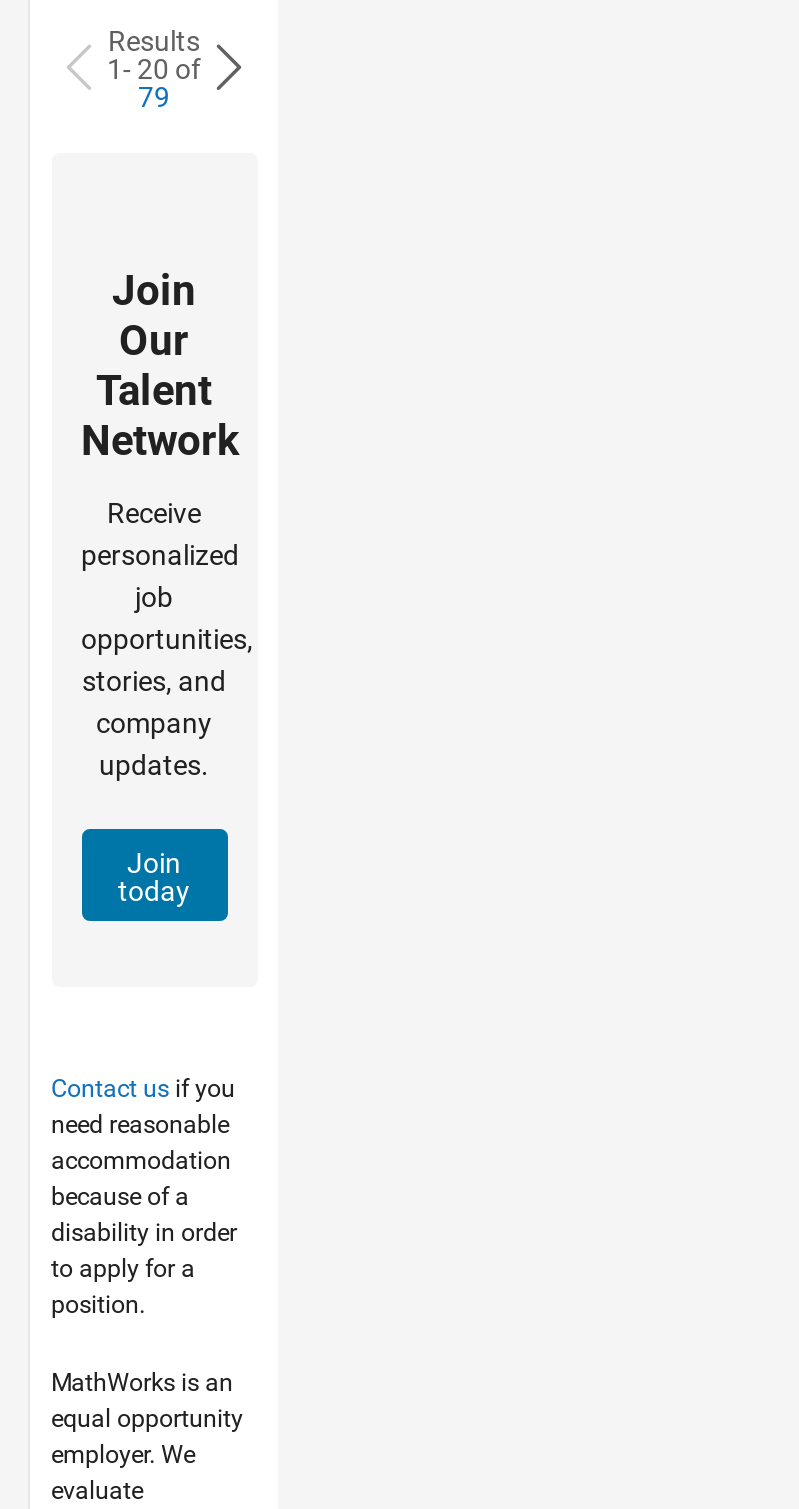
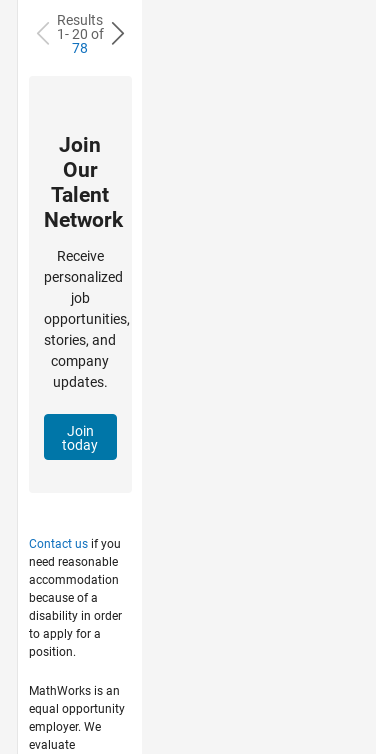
[138,81,170,113] 79 -> [72,40,88,56] 78

